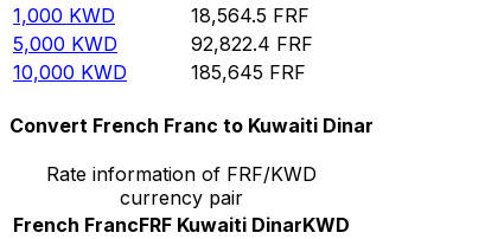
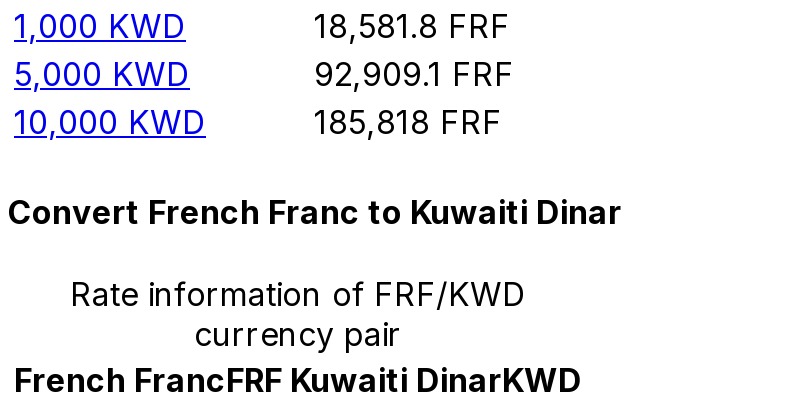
[191,4,309,28] 18,564.5 FRF -> [314,7,510,47] 18,581.8 FRF
[191,33,313,56] 92,822.4 FRF -> [314,55,514,95] 92,909.1 FRF
[191,61,306,85] 185,645 FRF -> [314,103,502,143] 185,818 FRF

